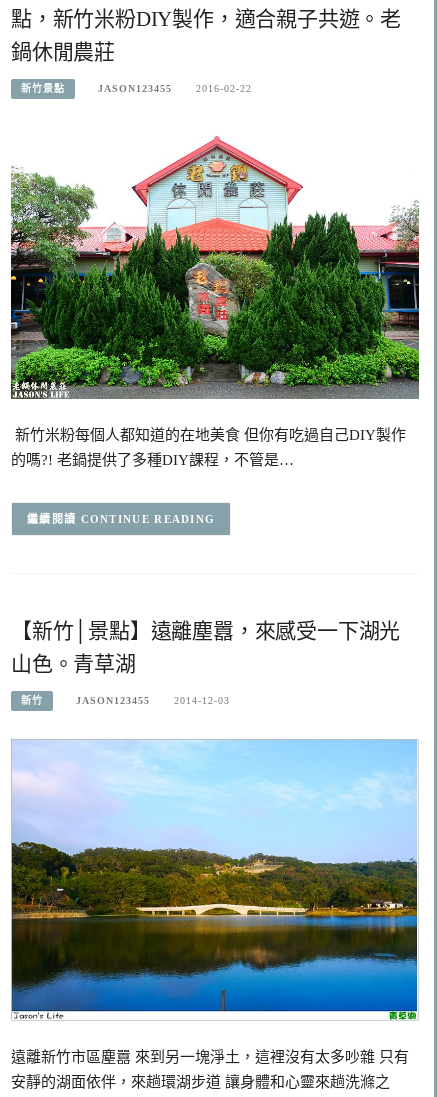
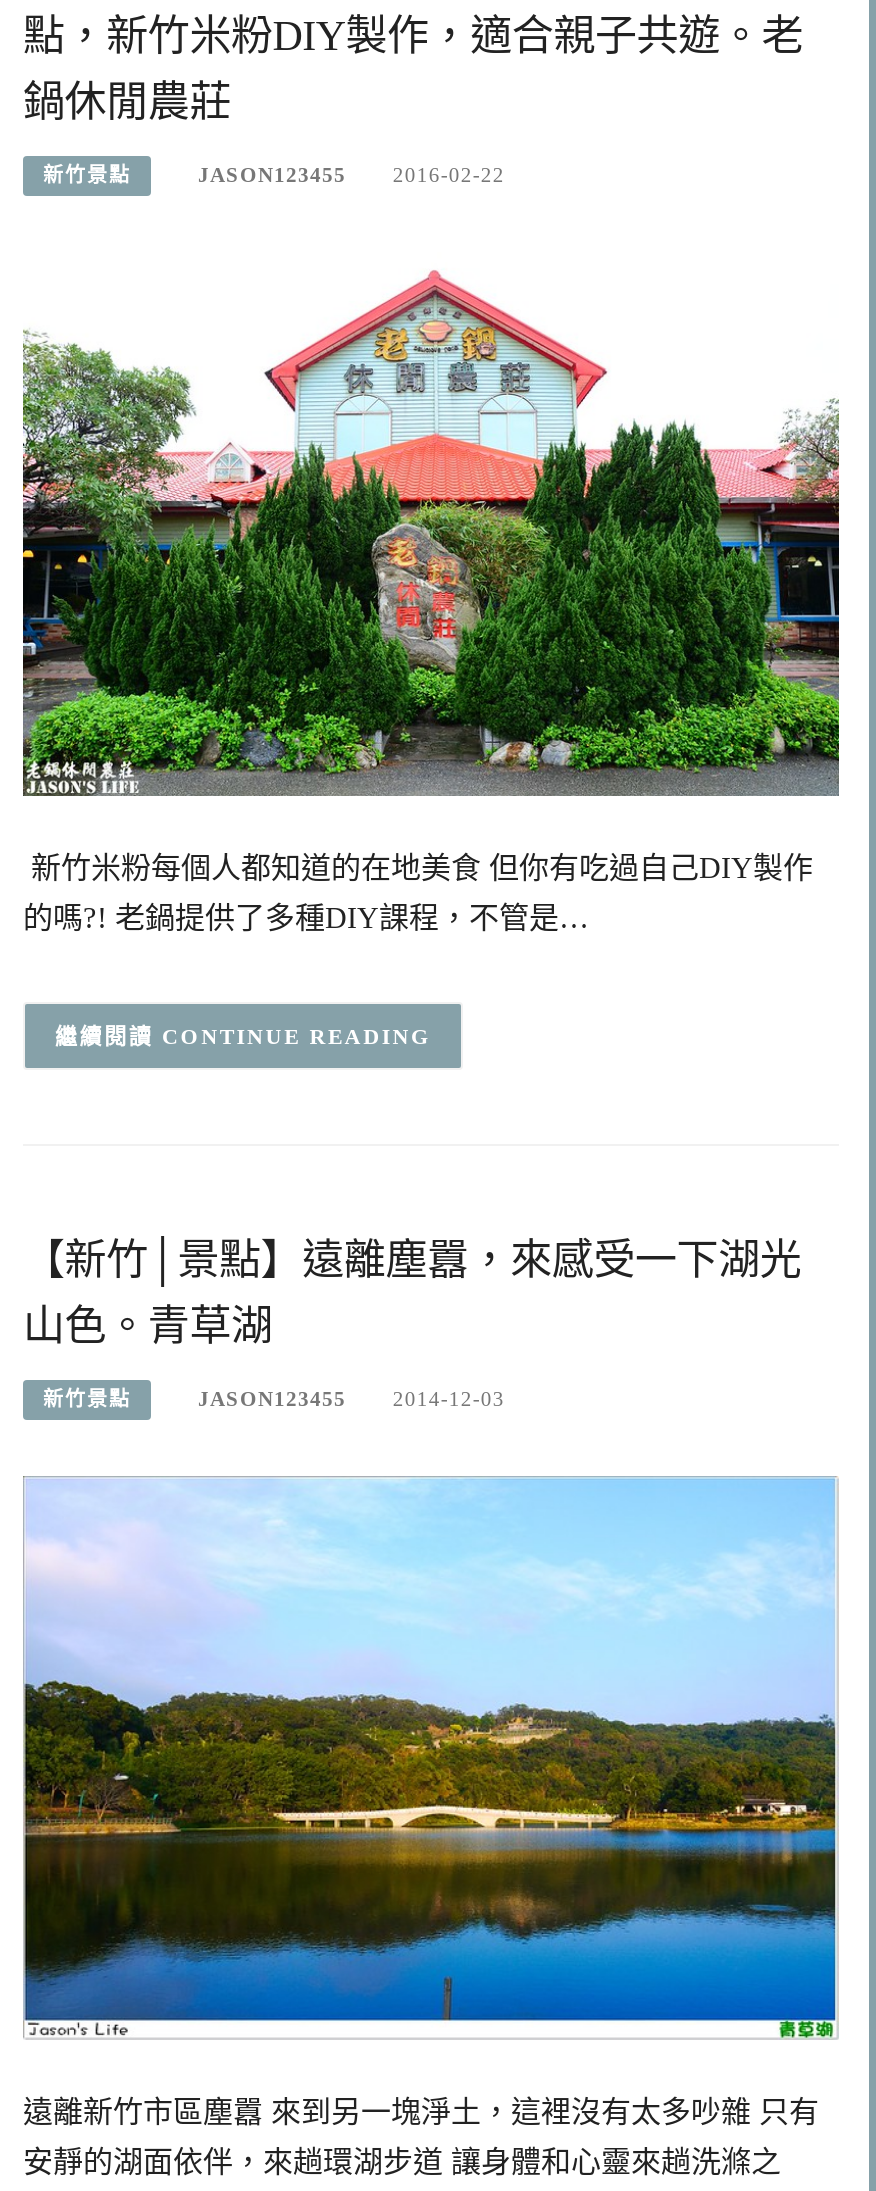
[21,695,43,706] 新竹 -> [43,1388,131,1410] 新竹景點

